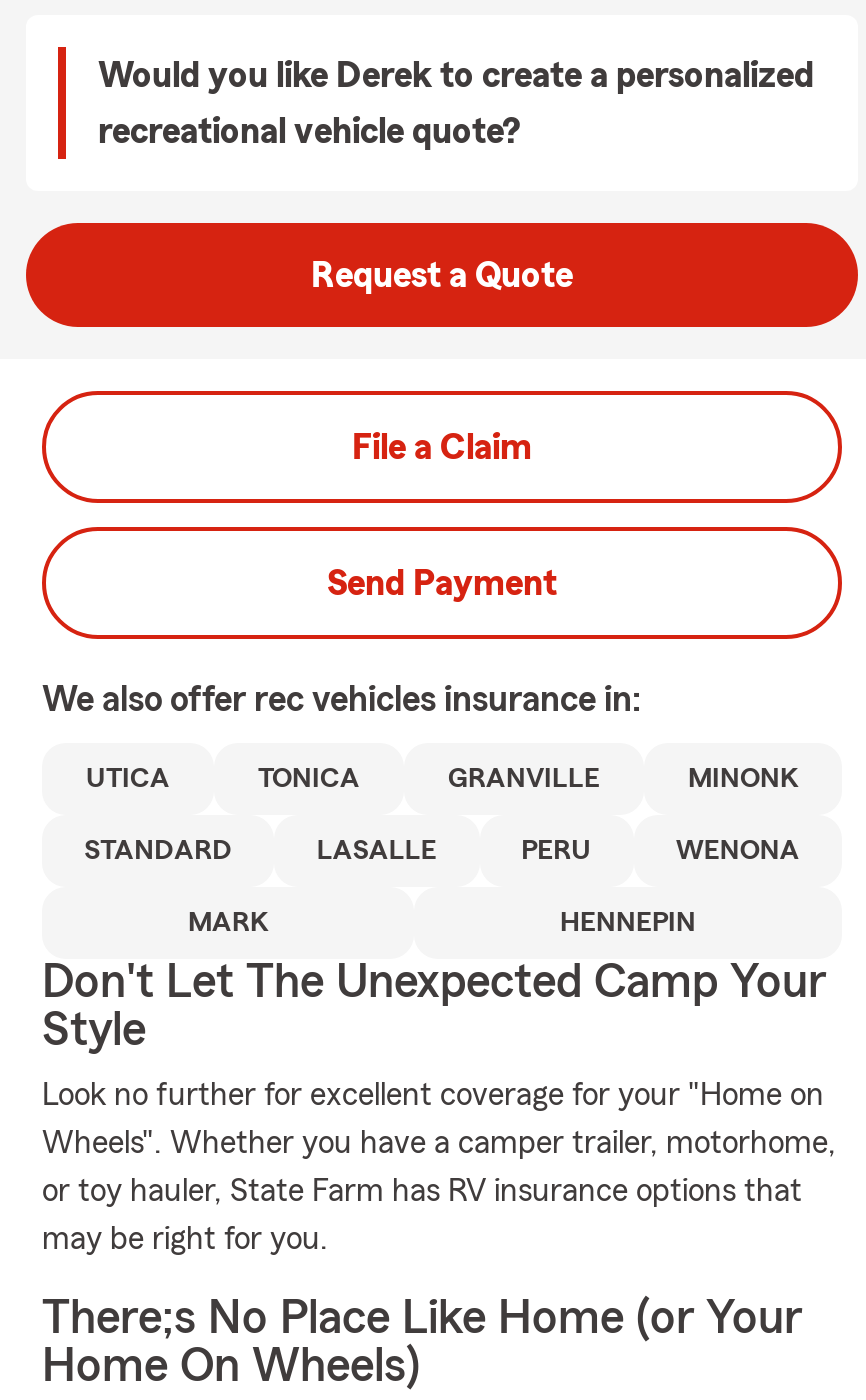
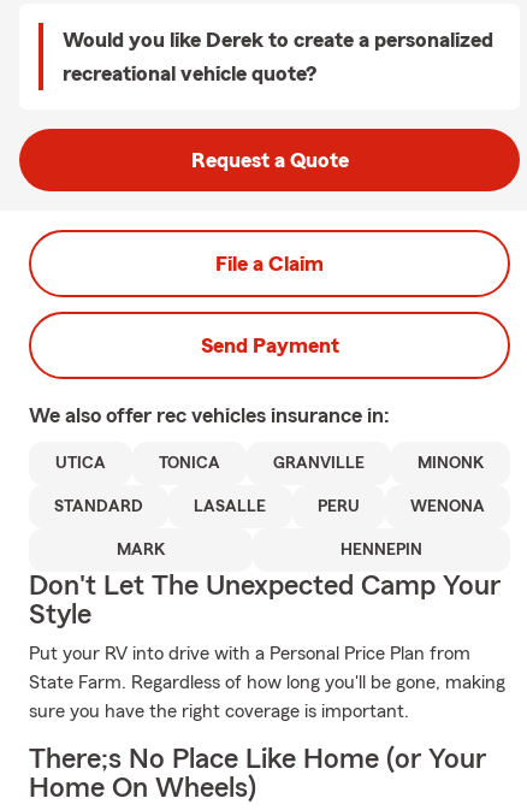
[42,1079,836,1255] Look no further for excellent coverage for your "Home on | Wheels". Whether you have a camper trailer, motorhome, | or toy hauler, State Farm has RV insurance options that | may be right for you. -> [29,644,505,721] Put your RV into drive with a Personal Price Plan from | State Farm. Regardless of how long you'll be gone, making | sure you have the right coverage is important.

